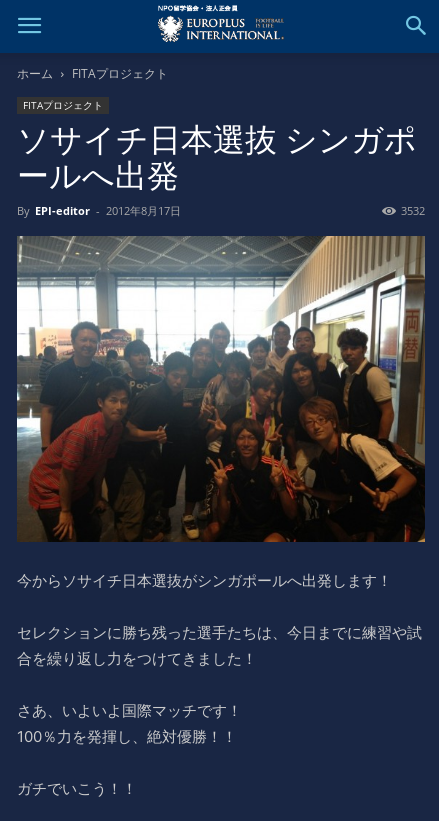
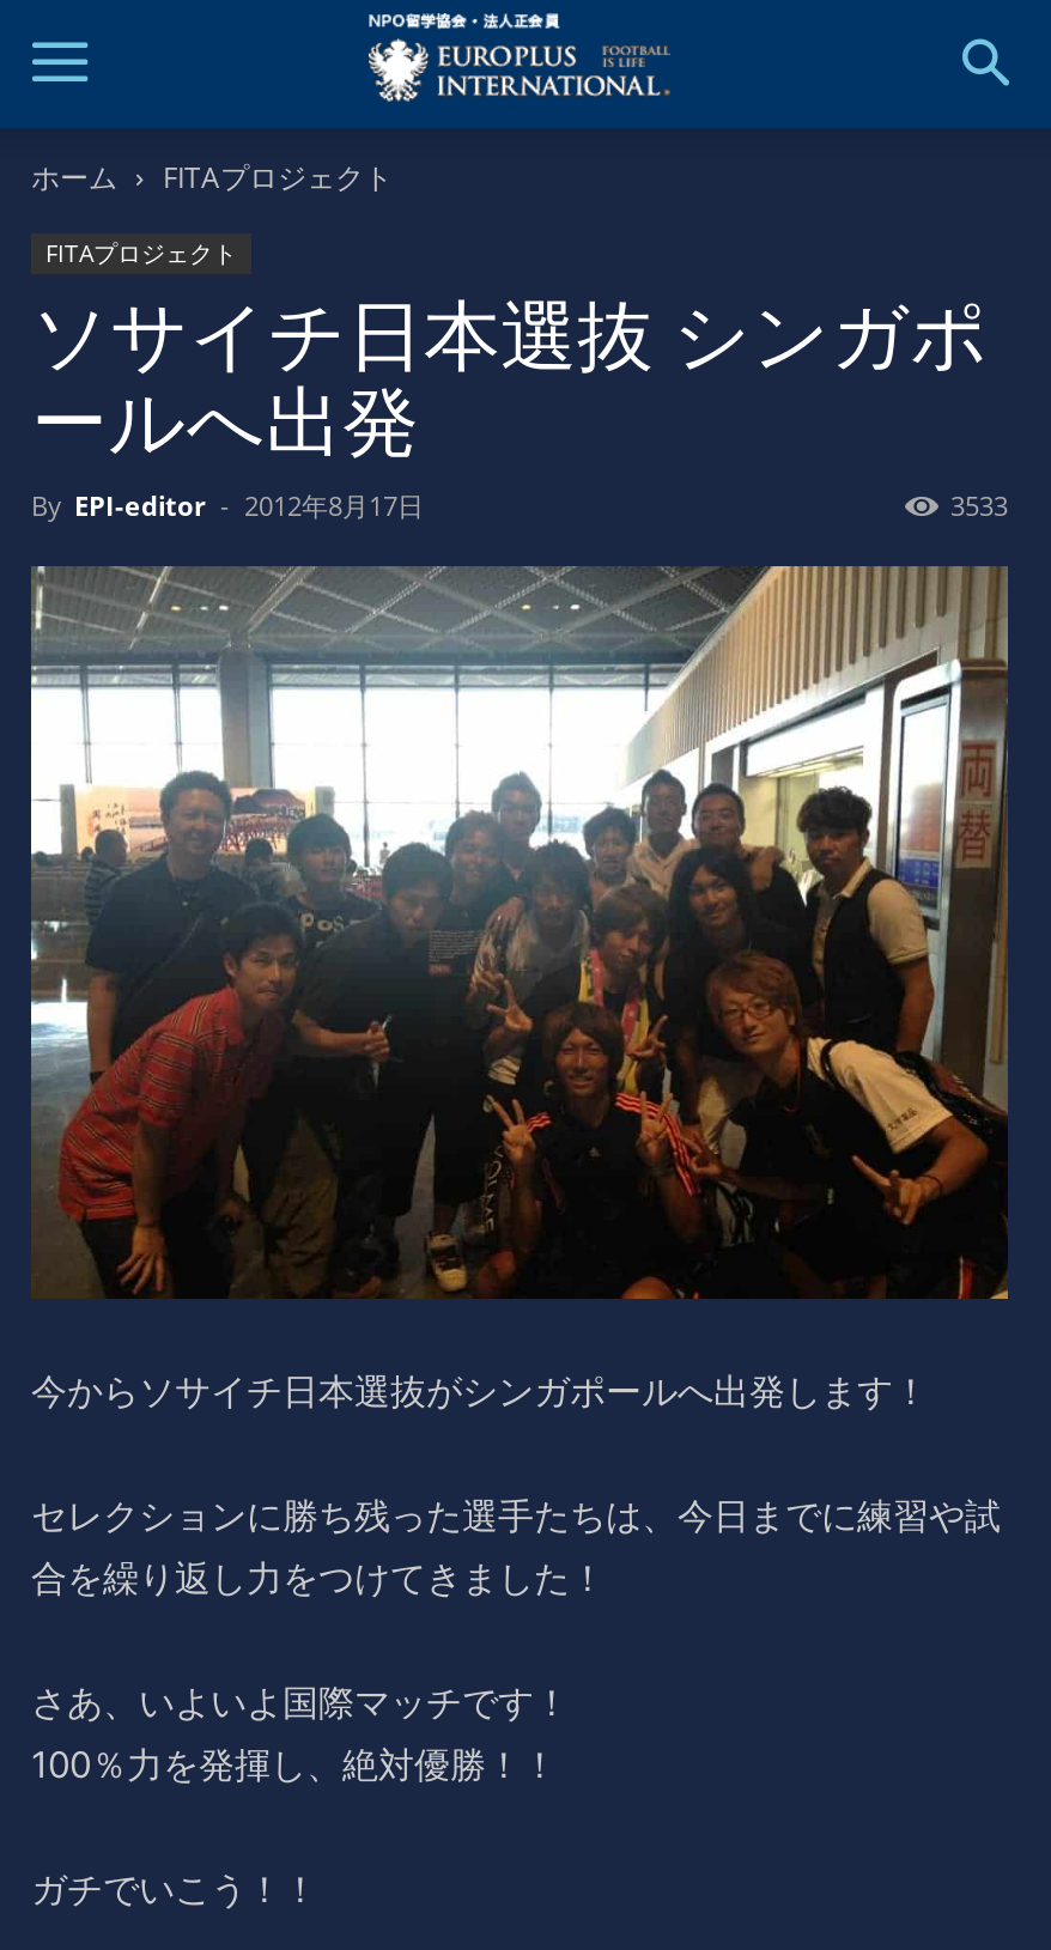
[401,203,425,218] 3532 -> [950,487,1008,523] 3533

